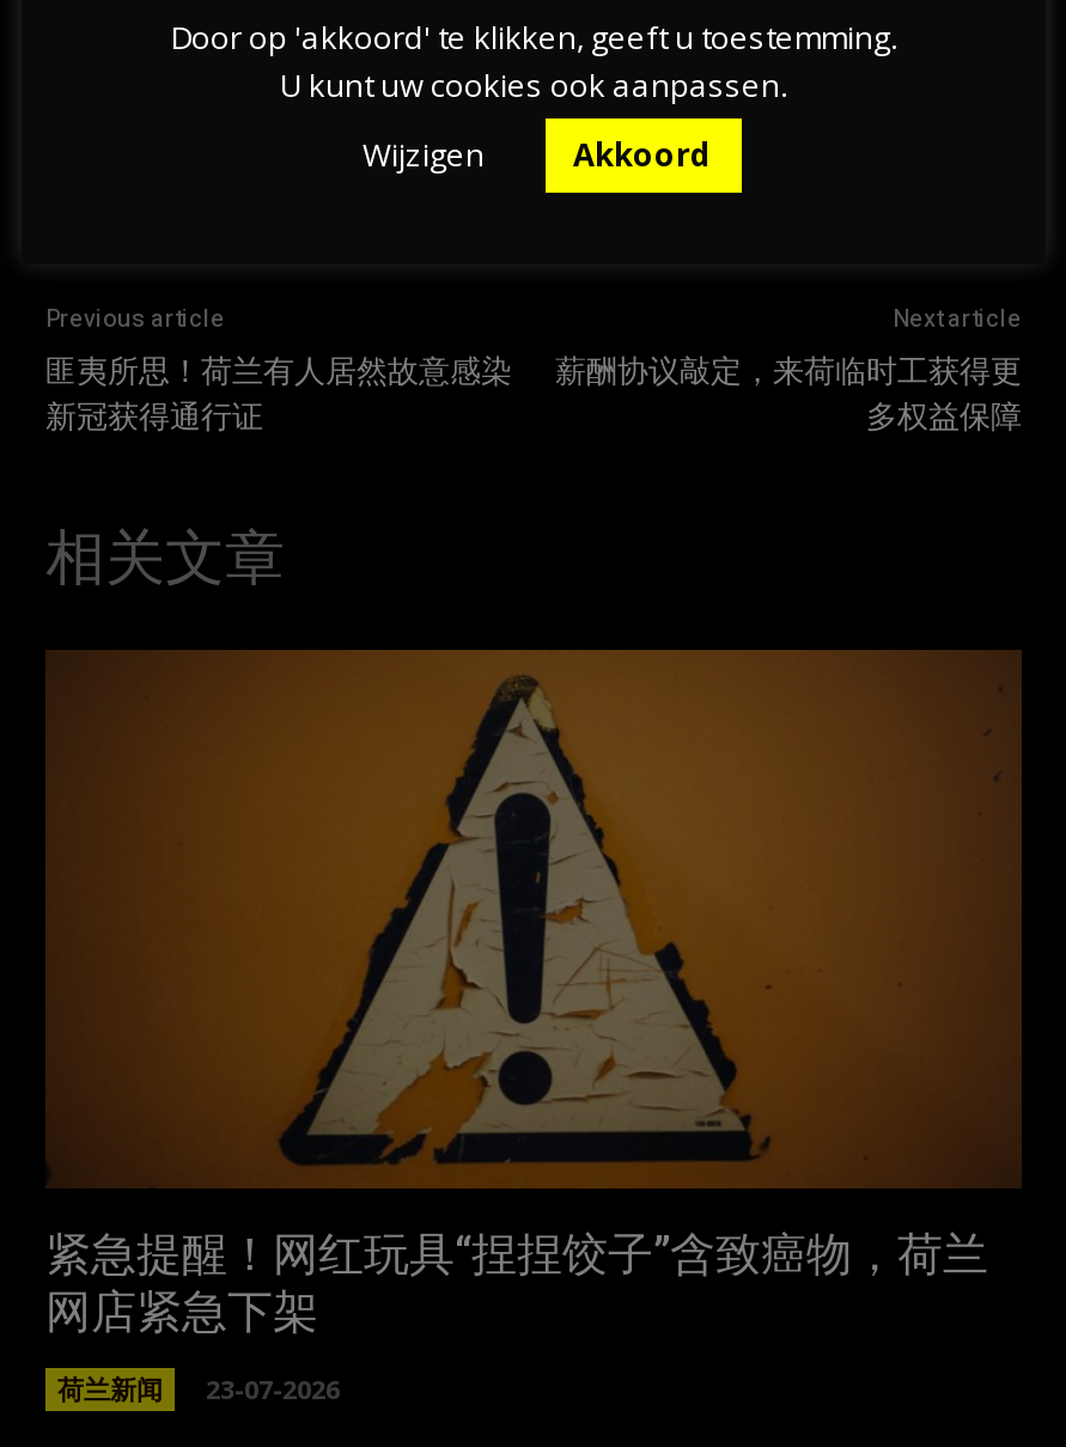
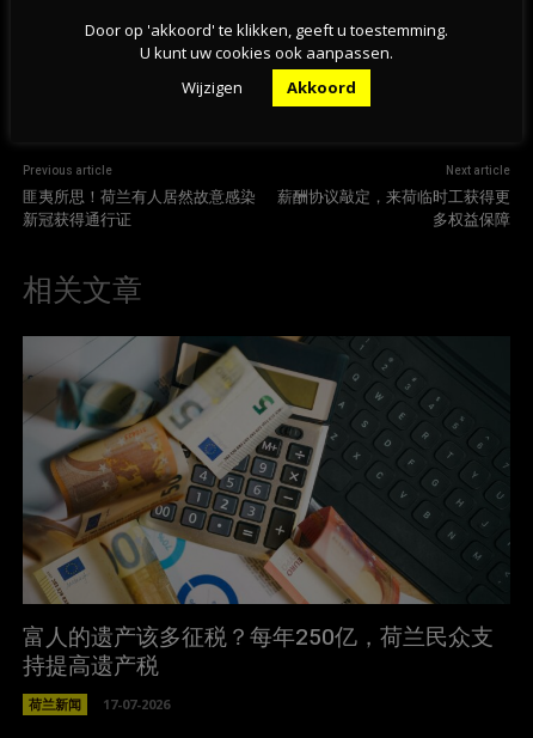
[45,649,1022,1345] [image] | 紧急提醒！网红玩具“捏捏饺子”含致癌物，荷兰 | 网店紧急下架 -> [22,335,509,683] [image] | 富人的遗产该多征税？每年250亿，荷兰民众支 | 持提高遗产税
[57,1369,340,1405] 荷兰新闻 23-07-2026 -> [29,695,170,713] 荷兰新闻 17-07-2026

